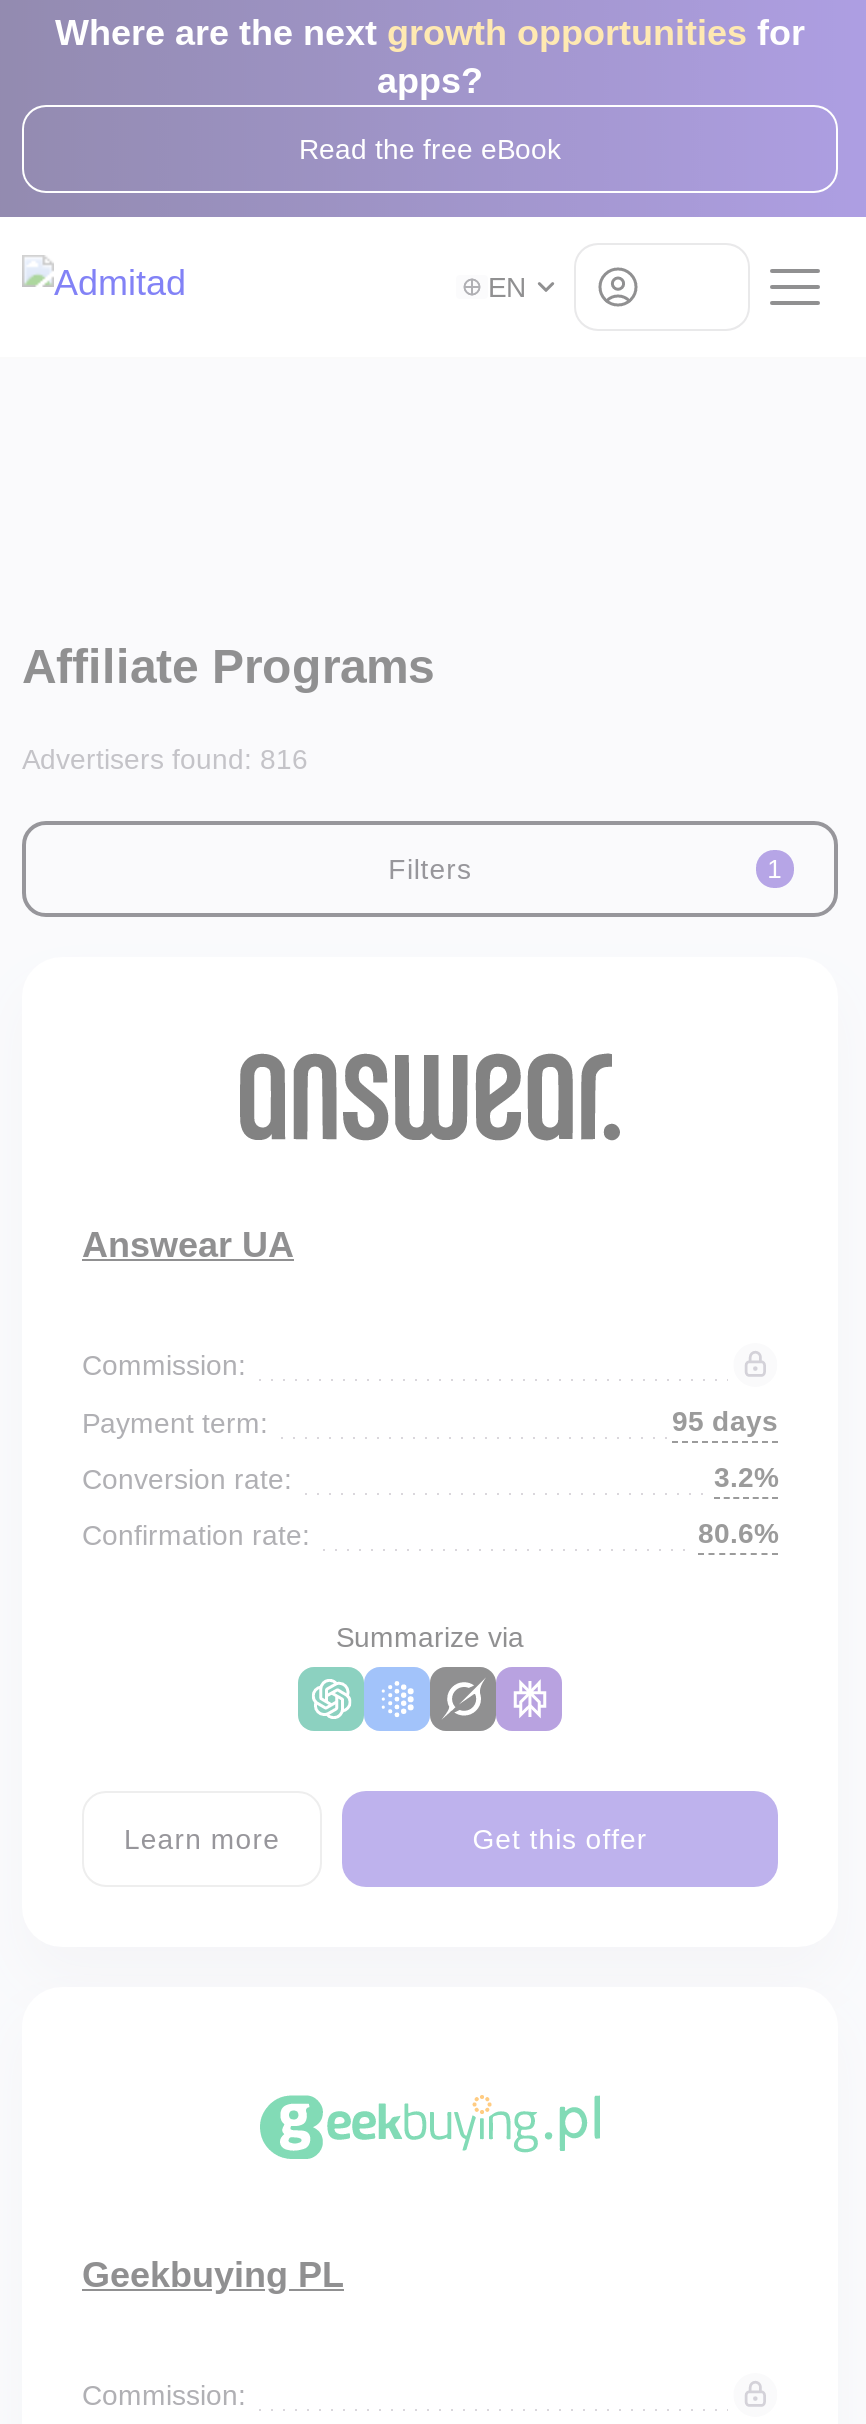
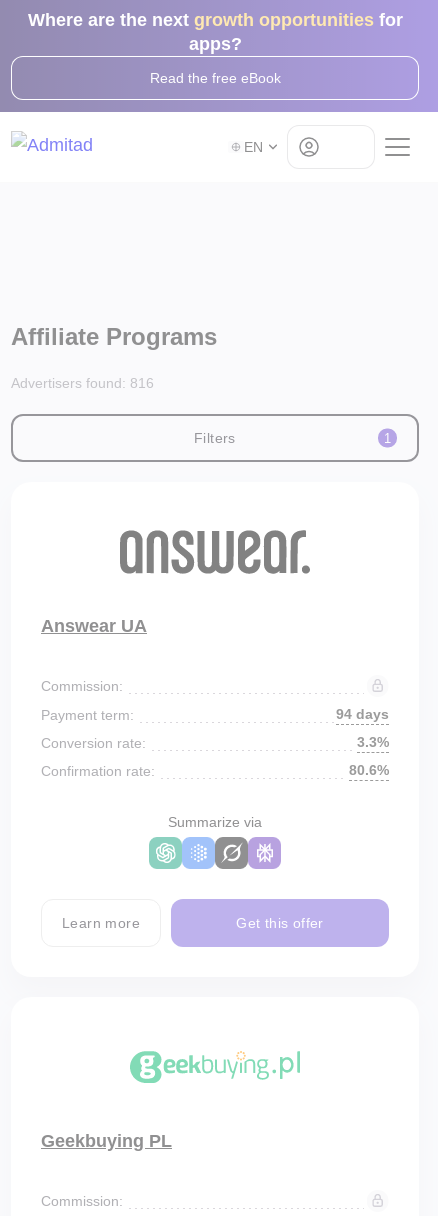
[672,1405,778,1437] 95 days -> [336,706,389,722] 94 days
[714,1461,778,1493] 3.2% -> [357,734,389,750] 3.3%

